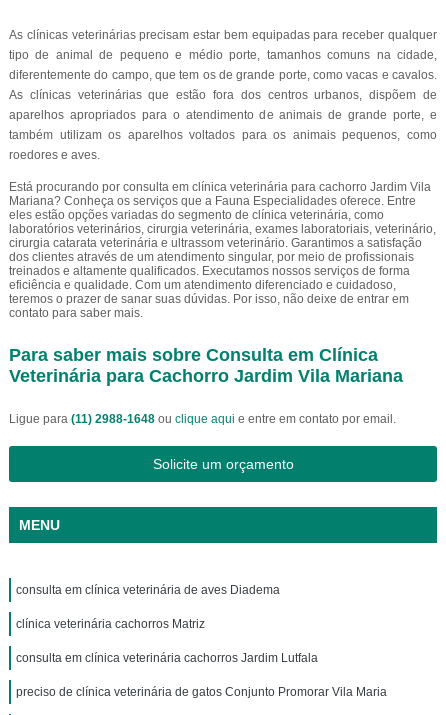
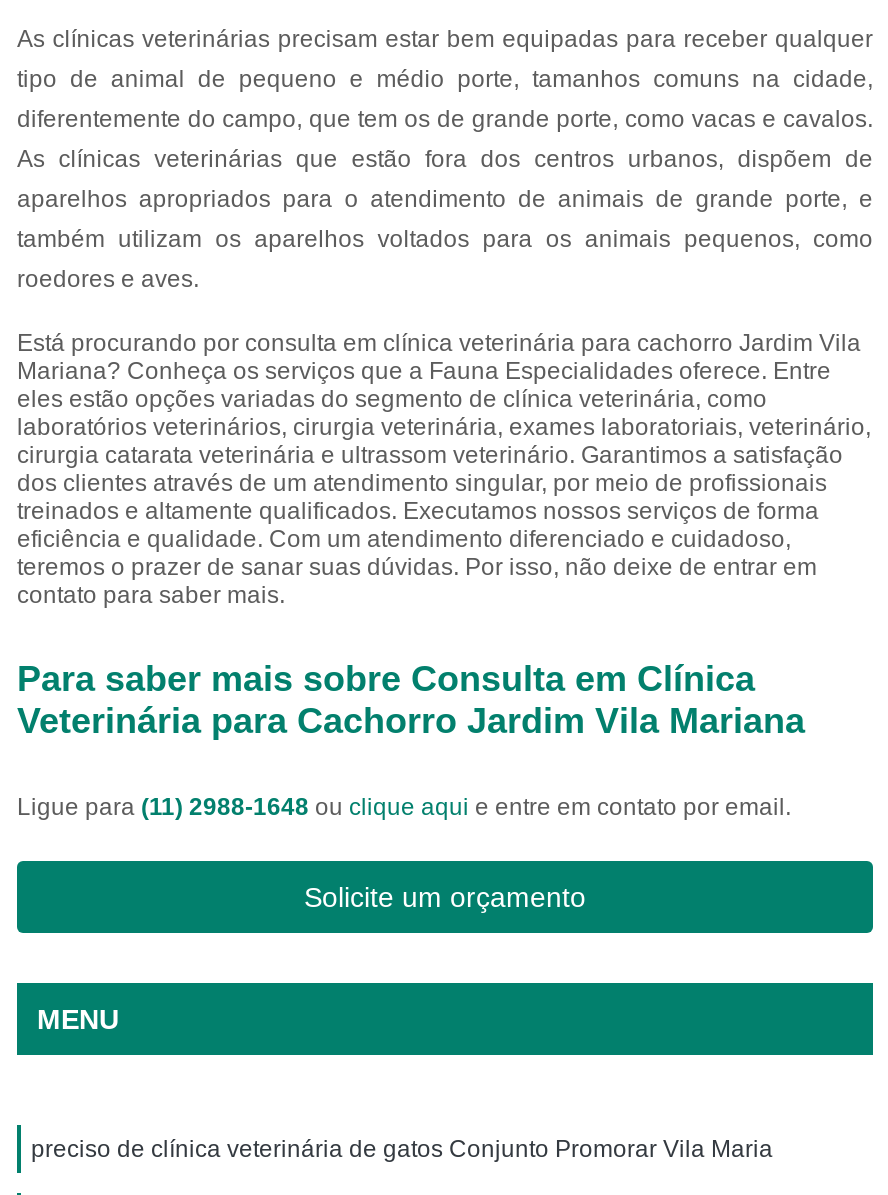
[16,583,318,665] consulta em clínica veterinária de aves Diadema | clínica veterinária cachorros Matriz | consulta em clínica veterinária cachorros Jardim Lutfala -> none

